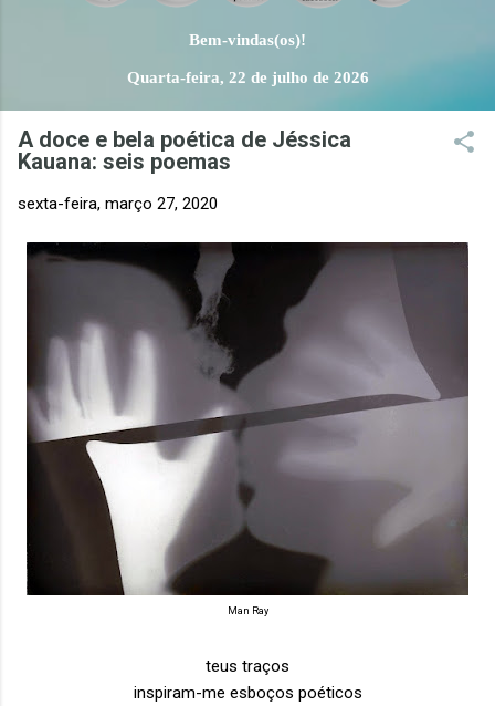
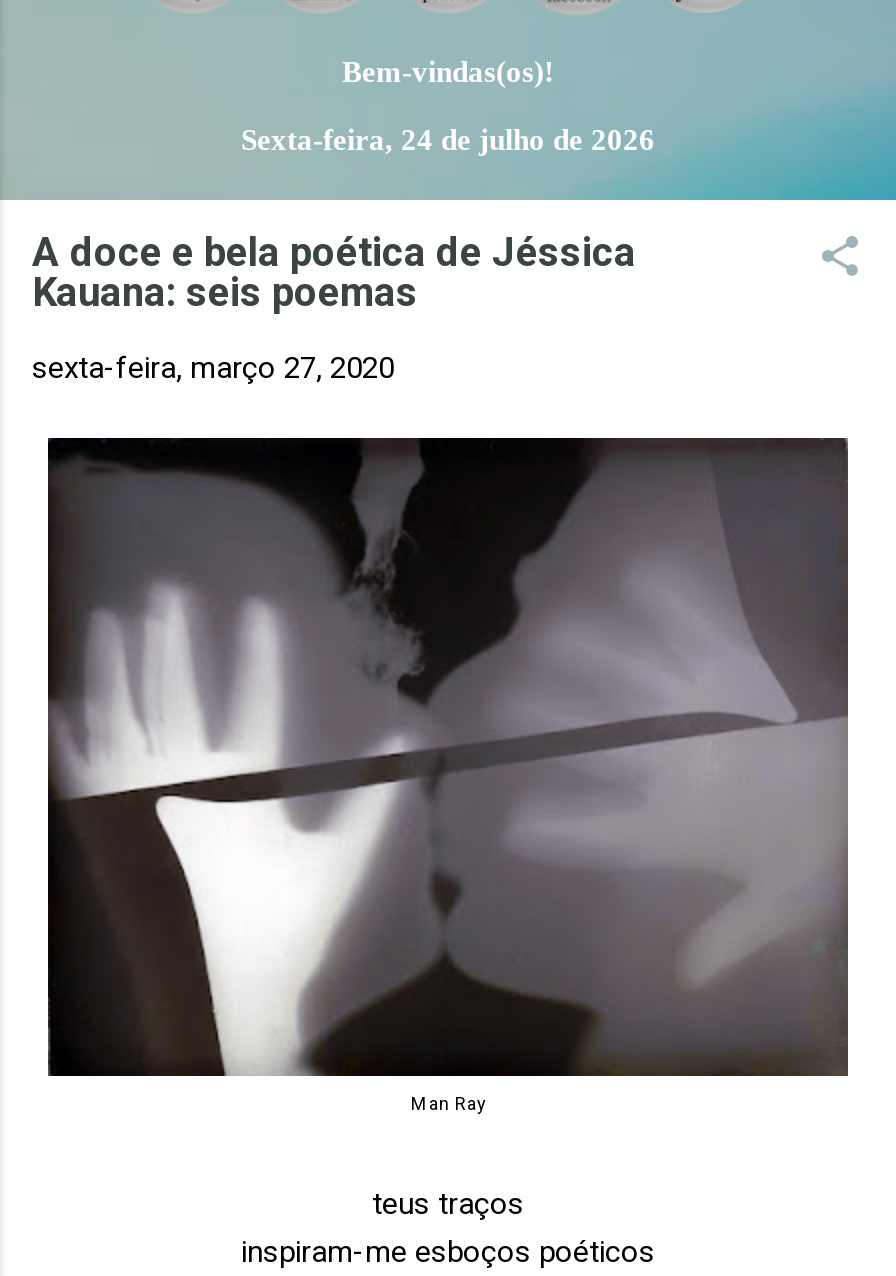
[127,69,368,86] Quarta-feira, 22 de julho de 2026 -> [241,124,655,156] Sexta-feira, 24 de julho de 2026

